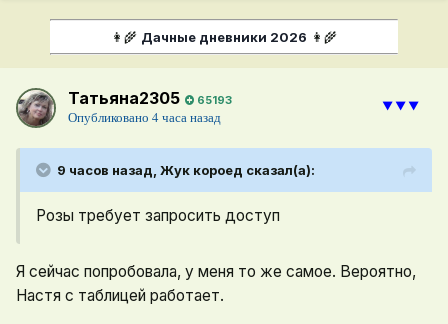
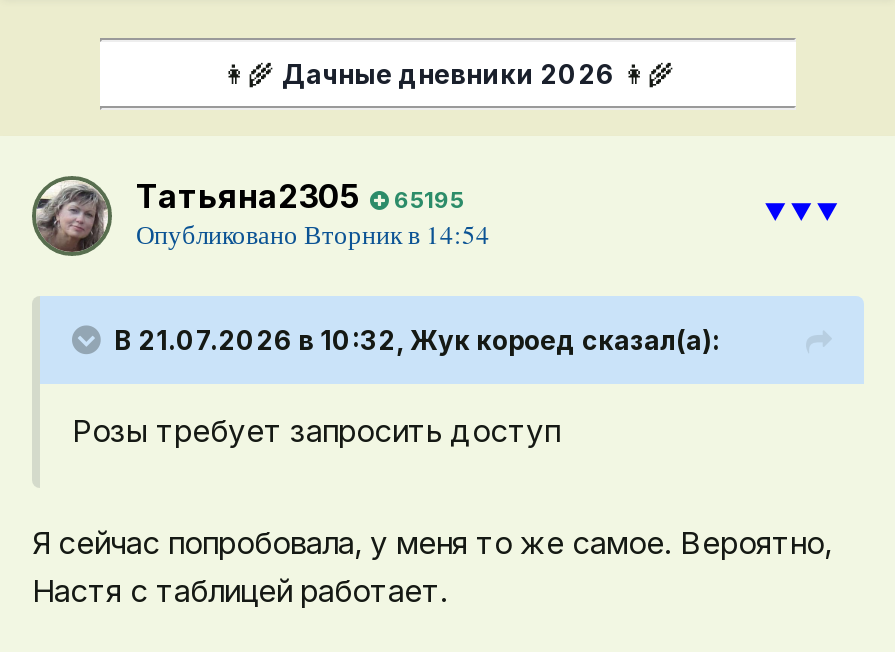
[68,88,232,108] Татьяна2305 65193 -> [136,176,464,216] Татьяна2305 65195
[68,108,221,126] Опубликовано 4 часа назад -> [136,216,490,252] Опубликовано Вторник в 14:54
[57,162,315,178] 9 часов назад, Жук короед сказал(а): -> [114,324,720,356] В 21.07.2026 в 10:32, Жук короед сказал(а):

